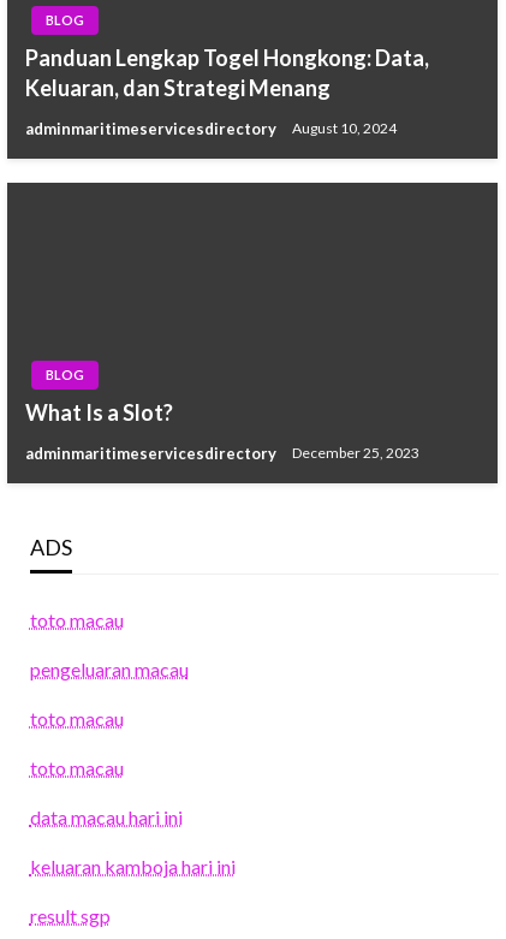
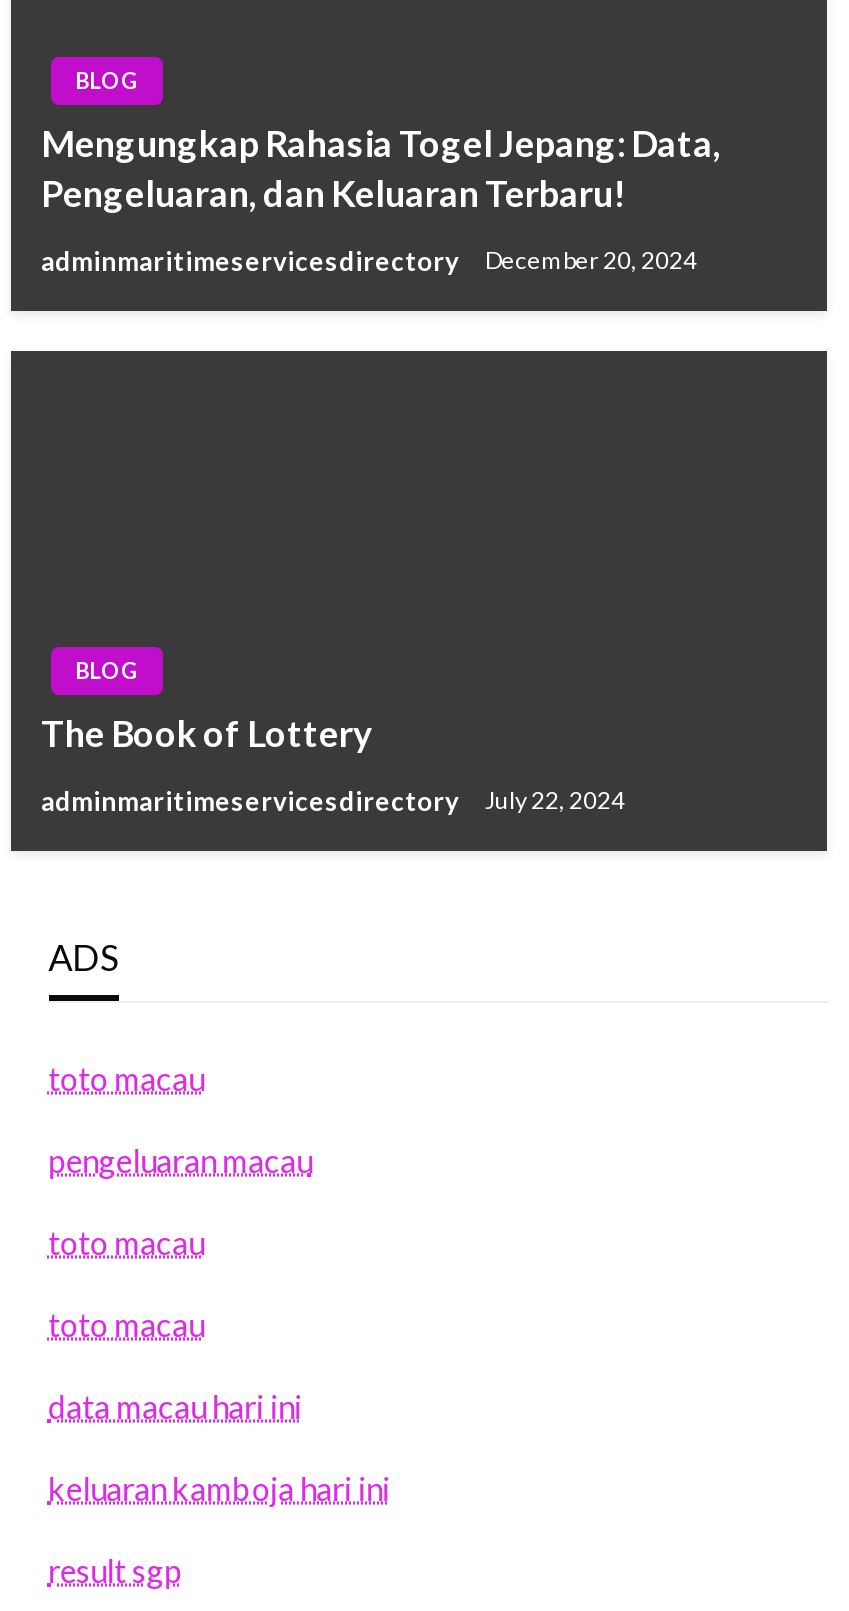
[25,44,429,71] Panduan Lengkap Togel Hongkong: Data, -> [41,121,721,165] Mengungkap Rahasia Togel Jepang: Data,
[25,74,331,101] Keluaran, dan Strategi Menang -> [41,171,625,215] Pengeluaran, dan Keluaran Terbaru!
[25,119,397,138] adminmaritimeservicesdirectory August 10, 2024 -> [41,245,697,277] adminmaritimeservicesdirectory December 20, 2024
[25,399,173,425] What Is a Slot? -> [41,711,373,755] The Book of Lottery
[25,443,419,463] adminmaritimeservicesdirectory December 25, 2023 -> [41,785,625,817] adminmaritimeservicesdirectory July 22, 2024

